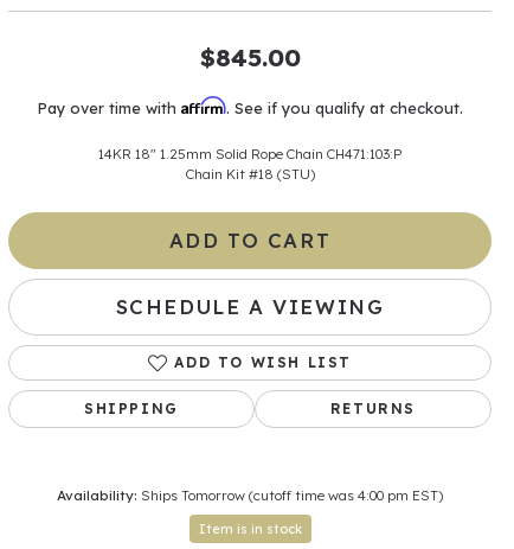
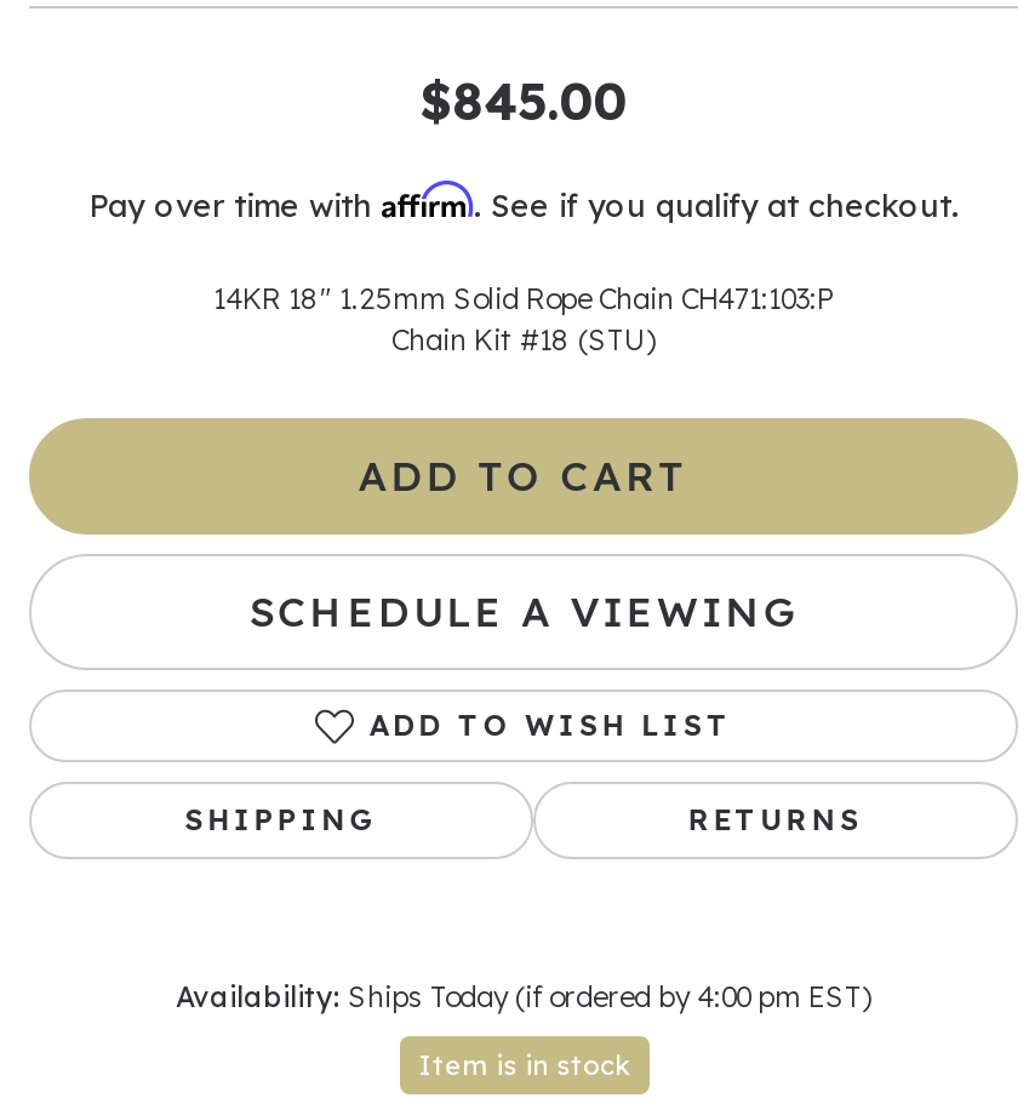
[57,486,443,504] Availability: Ships Tomorrow (cutoff time was 4:00 pm EST) -> [176,978,871,1014] Availability: Ships Today (if ordered by 4:00 pm EST)

